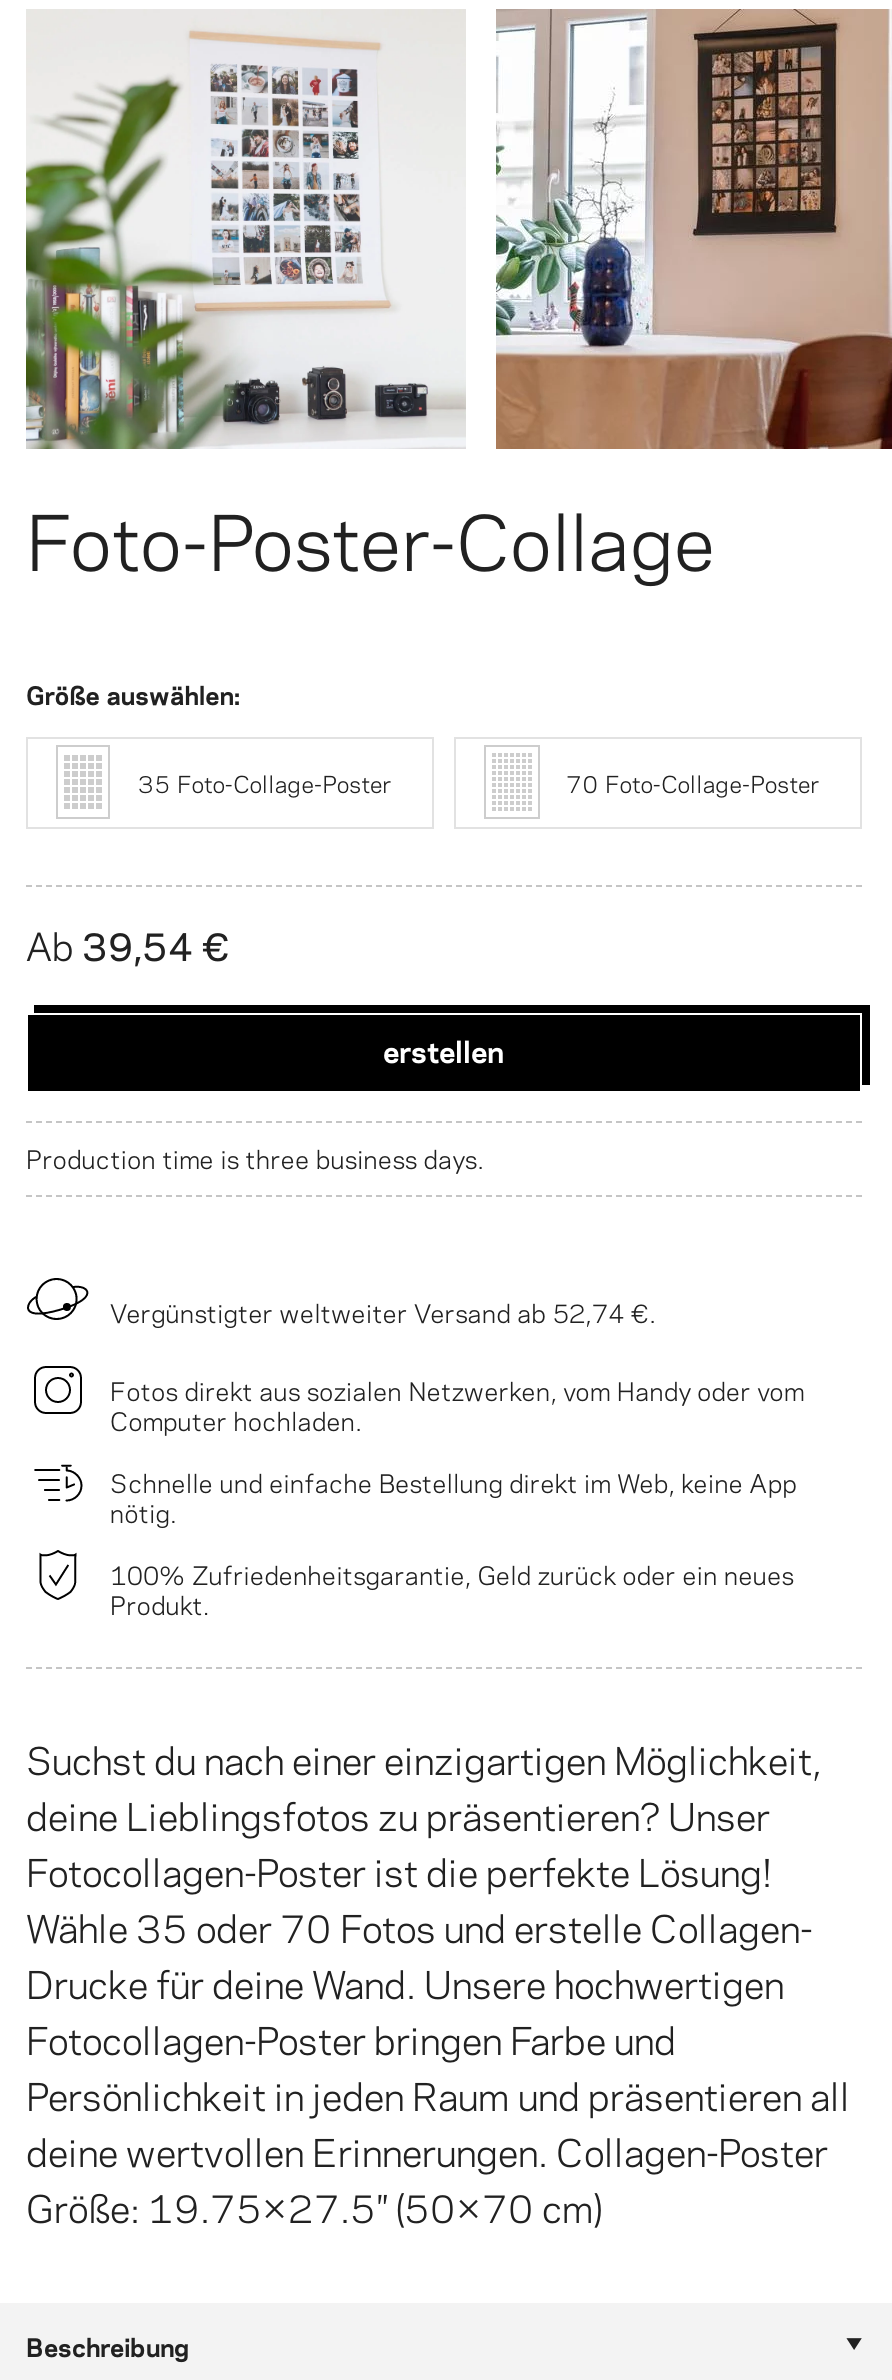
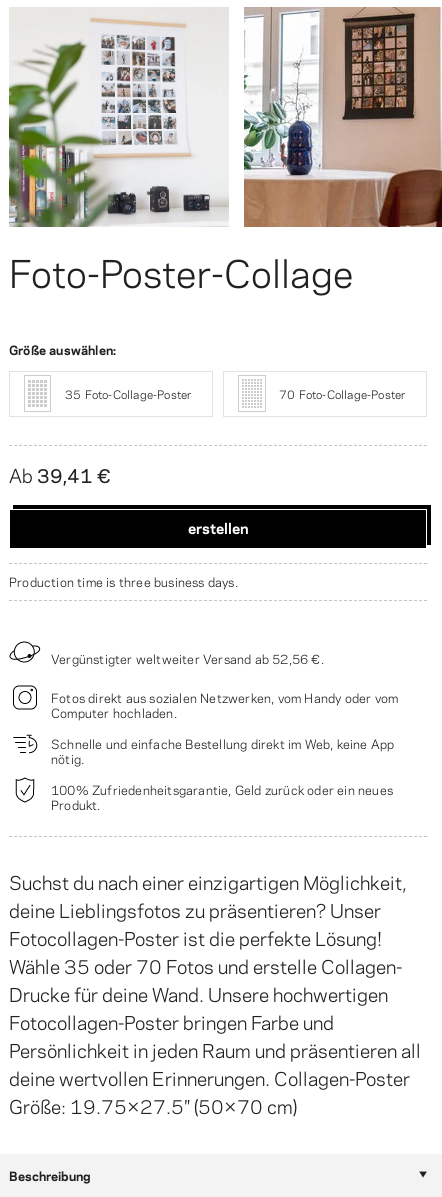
[26,914,230,970] Ab 39,54 € -> [9,459,111,487] Ab 39,41 €
[110,1293,656,1329] Vergünstigter weltweiter Versand ab 52,74 €. -> [51,649,324,667] Vergünstigter weltweiter Versand ab 52,56 €.

